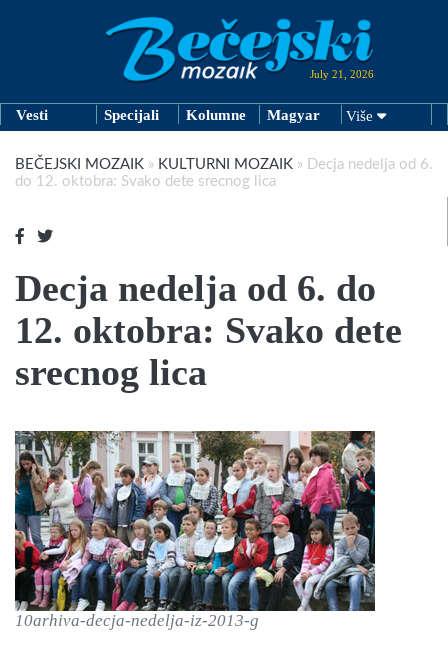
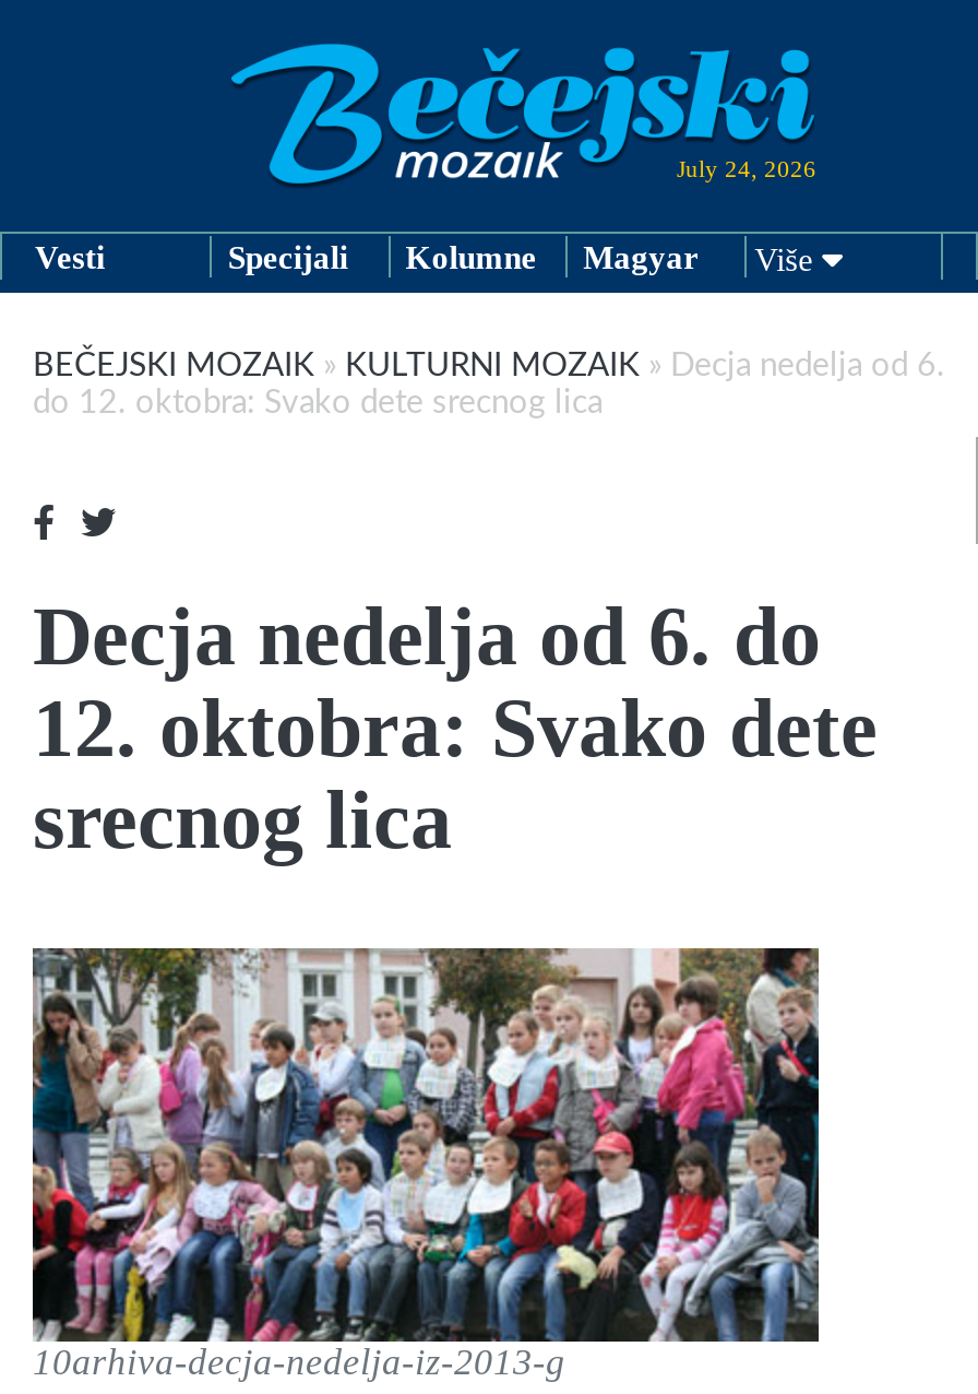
[310,68,374,80] July 21, 2026 -> [677,154,816,180] July 24, 2026

